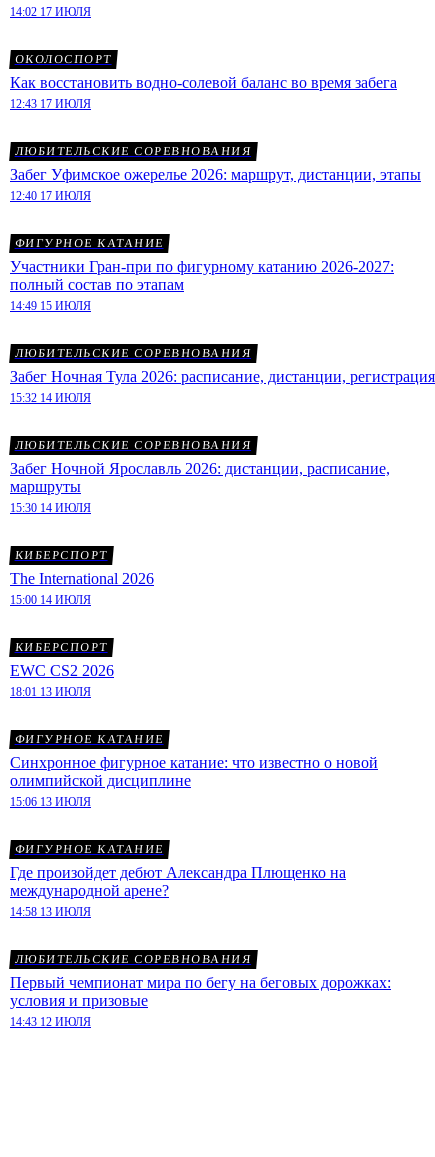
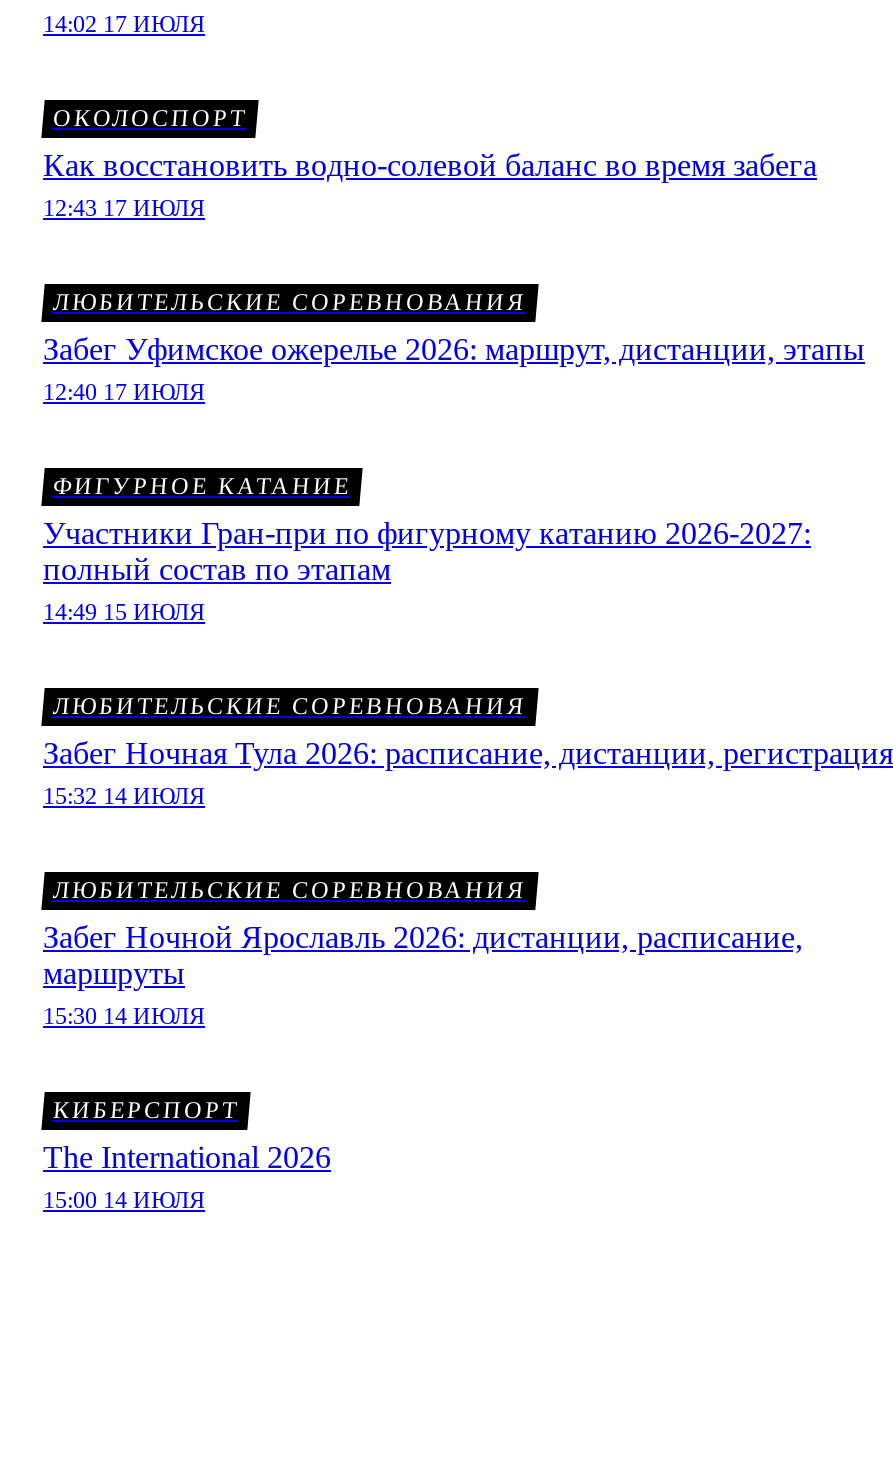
[10,640,391,1029] КИБЕРСПОРТ | EWC CS2 2026 | 18:01 13 ИЮЛЯ | ФИГУРНОЕ КАТАНИЕ | Синхронное фигурное катание: что известно о новой | олимпийской дисциплине | 15:06 13 ИЮЛЯ | ФИГУРНОЕ КАТАНИЕ | Где произойдет дебют Александра Плющенко на | международной арене? | 14:58 13 ИЮЛЯ | ЛЮБИТЕЛЬСКИЕ СОРЕВНОВАНИЯ | Первый чемпионат мира по бегу на беговых дорожках: | условия и призовые | 14:43 12 ИЮЛЯ -> none

